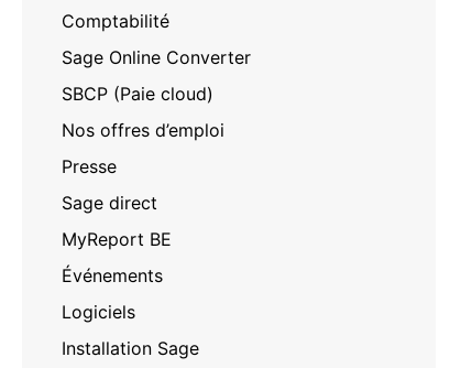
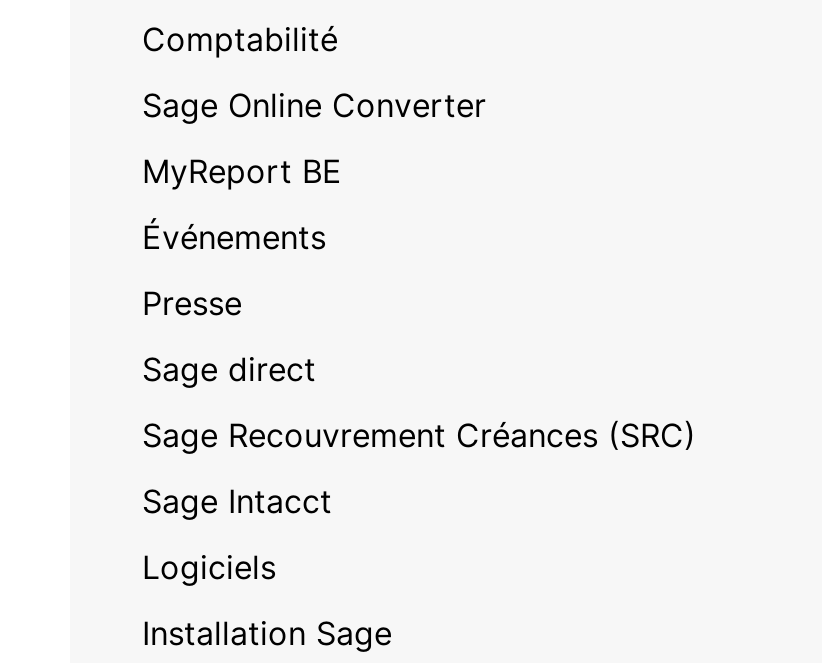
[62,83,213,105] SBCP (Paie cloud) -> none
[62,119,224,141] Nos offres d’emploi -> none
none -> [142,415,696,455] Sage Recouvrement Créances (SRC)
none -> [142,481,332,521] Sage Intacct
moved [62,228,172,250] -> [142,151,342,191]: MyReport BE
moved [62,264,163,286] -> [142,217,326,257]: Événements

